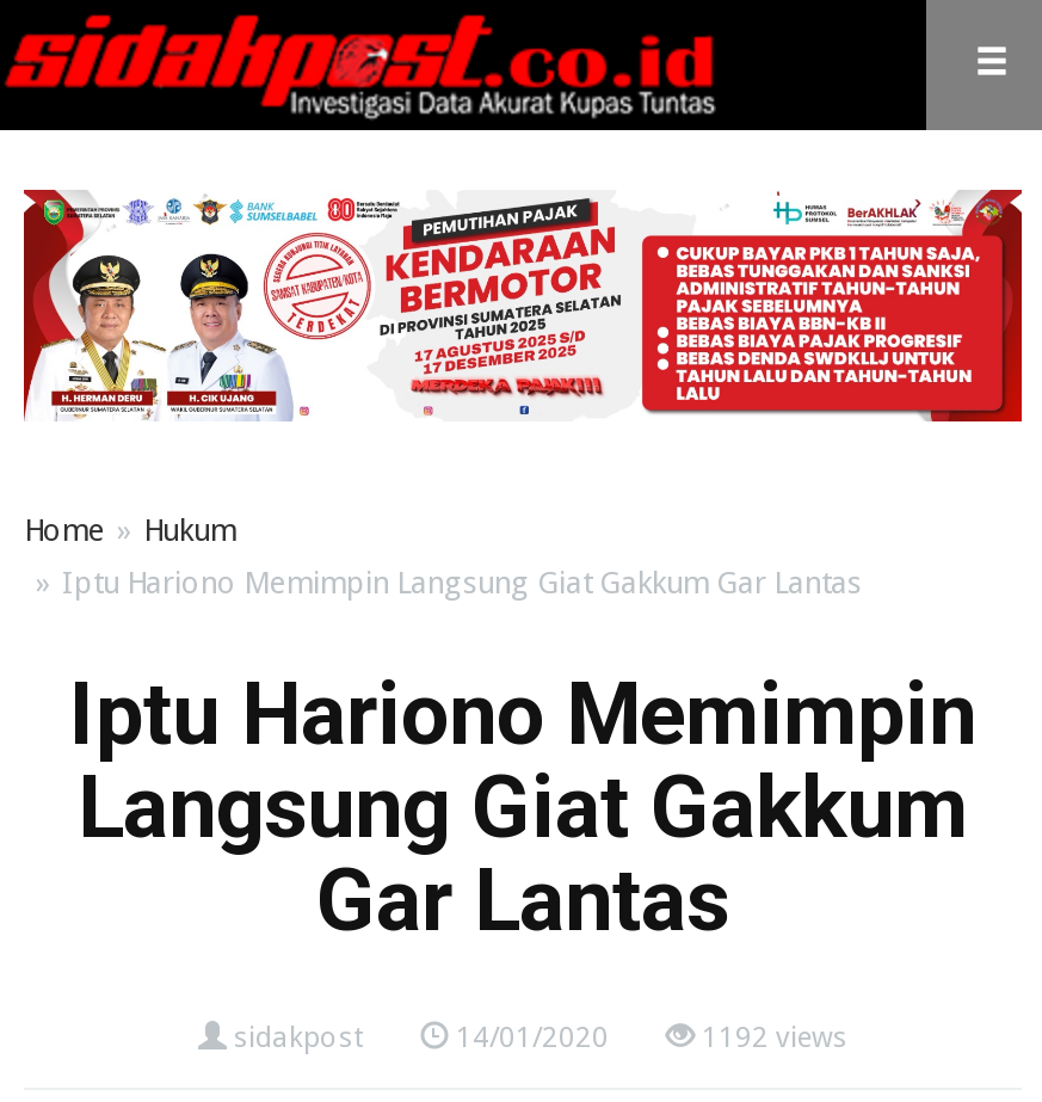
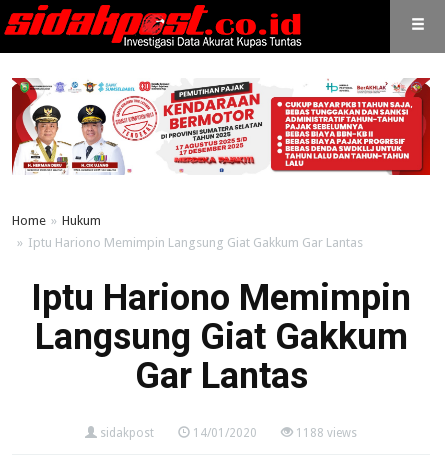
[695,1022,847,1055] 1192 views -> [293,426,357,440] 1188 views

